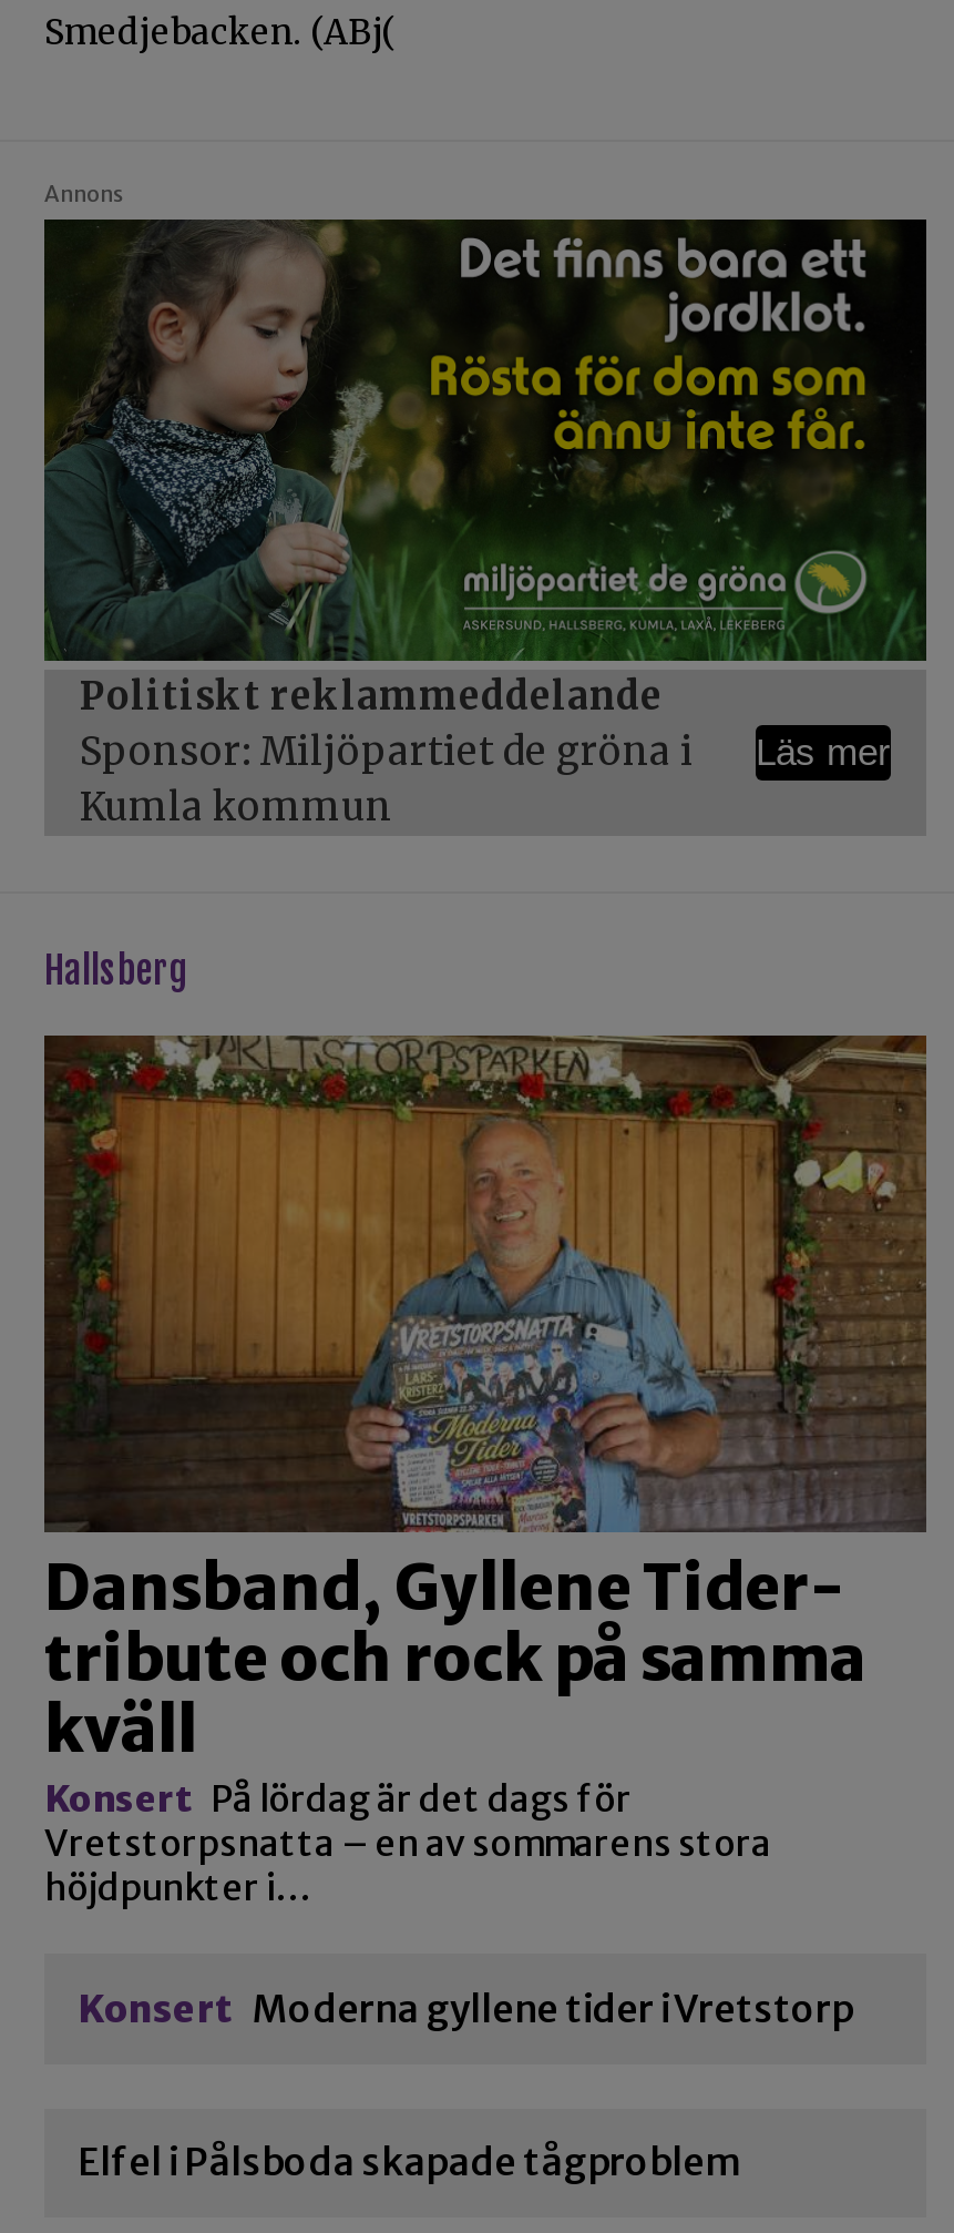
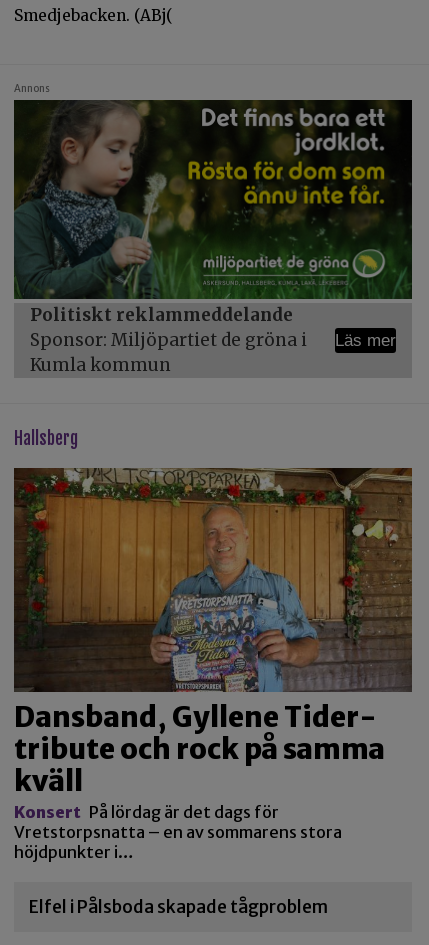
[78,1984,853,2032] Konsert Moderna gyllene tider i Vretstorp -> none

